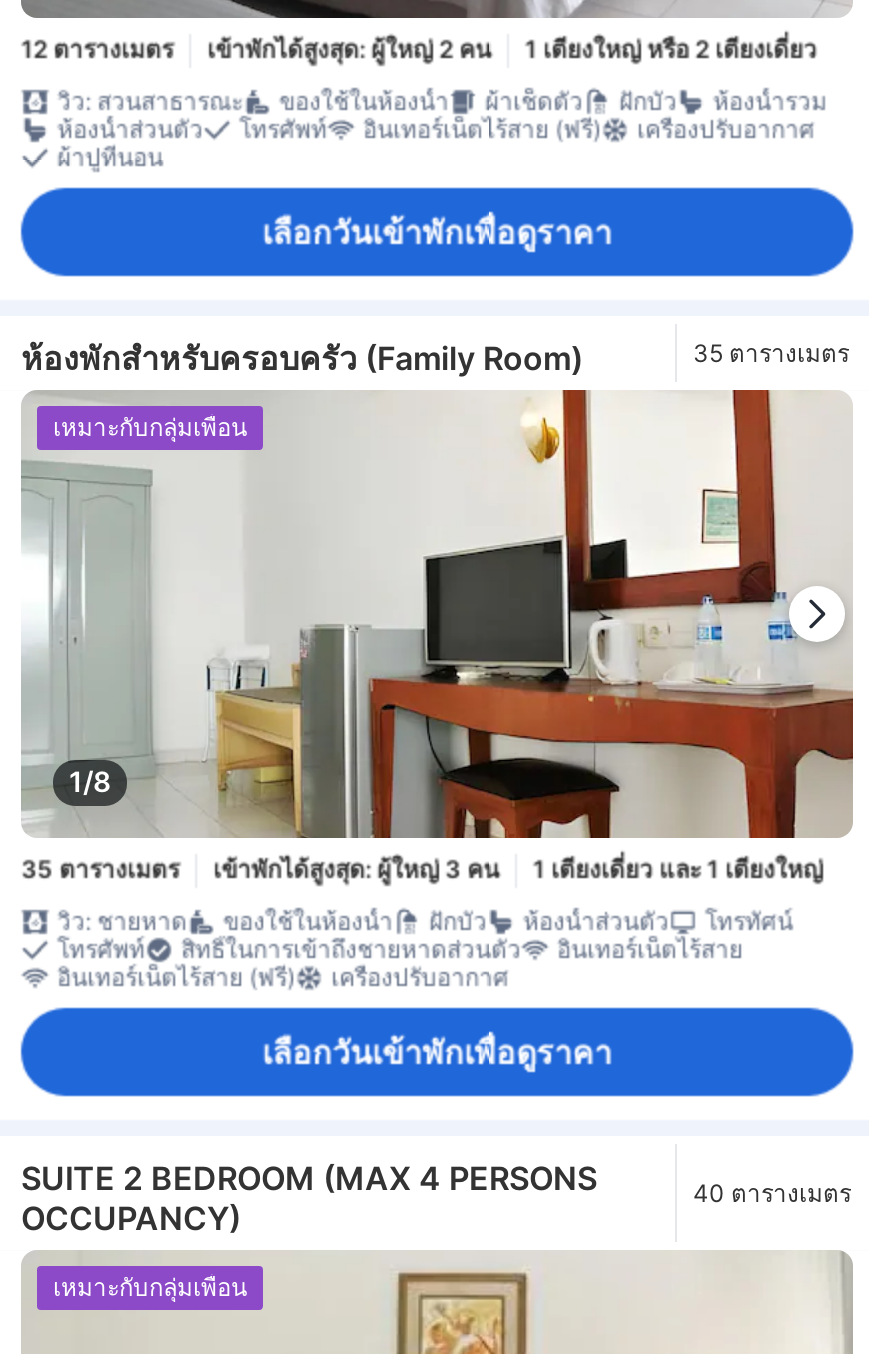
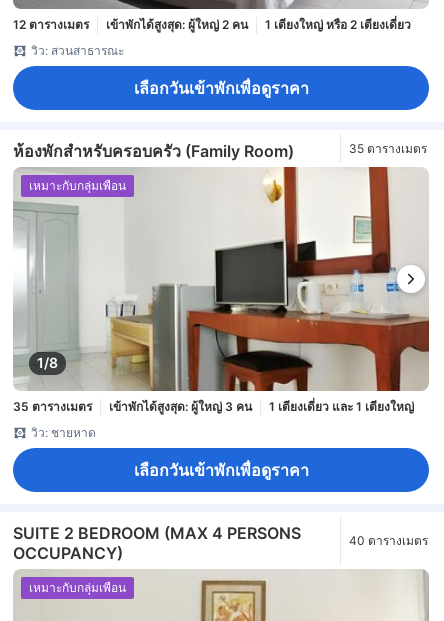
[57,86,827,172] ของใช้ในห้องน้ำ | ผ้าเช็ดตัว | ฝักบัว | ห้องน้ำรวม | ห้องน้ำส่วนตัว | โทรศัพท์ | อินเทอร์เน็ตไร้สาย (ฟรี) | เครื่องปรับอากาศ | ผ้าปูที่นอน -> none
[57,906,793,992] ของใช้ในห้องน้ำ | ฝักบัว | ห้องน้ำส่วนตัว | โทรทัศน์ | โทรศัพท์ | สิทธิ์ในการเข้าถึงชายหาดส่วนตัว | อินเทอร์เน็ตไร้สาย | อินเทอร์เน็ตไร้สาย (ฟรี) | เครื่องปรับอากาศ -> none

